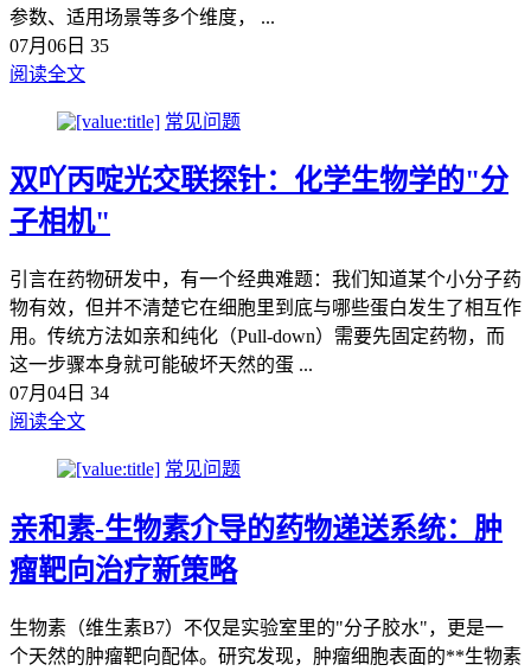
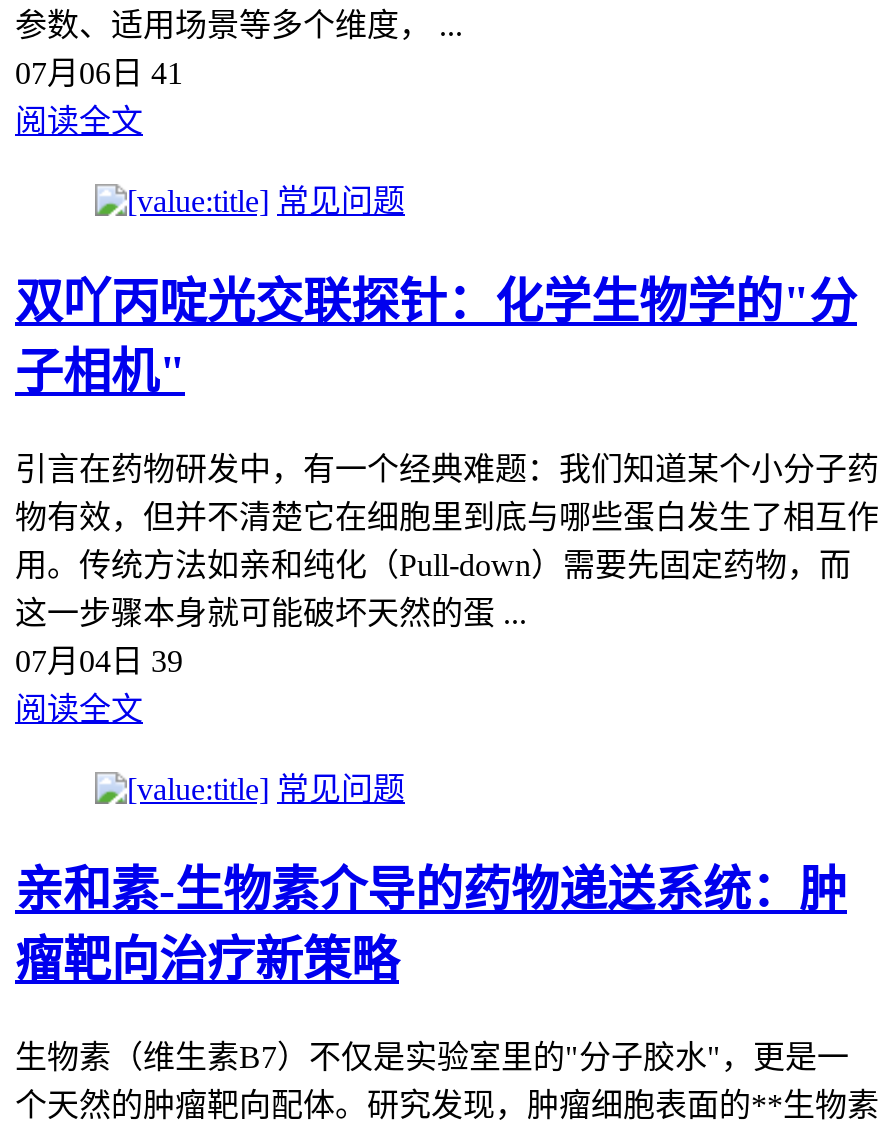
[9,35,109,55] 07月06日35 -> [15,57,183,91] 07月06日41
[9,383,109,404] 07月04日34 -> [15,645,183,679] 07月04日39

